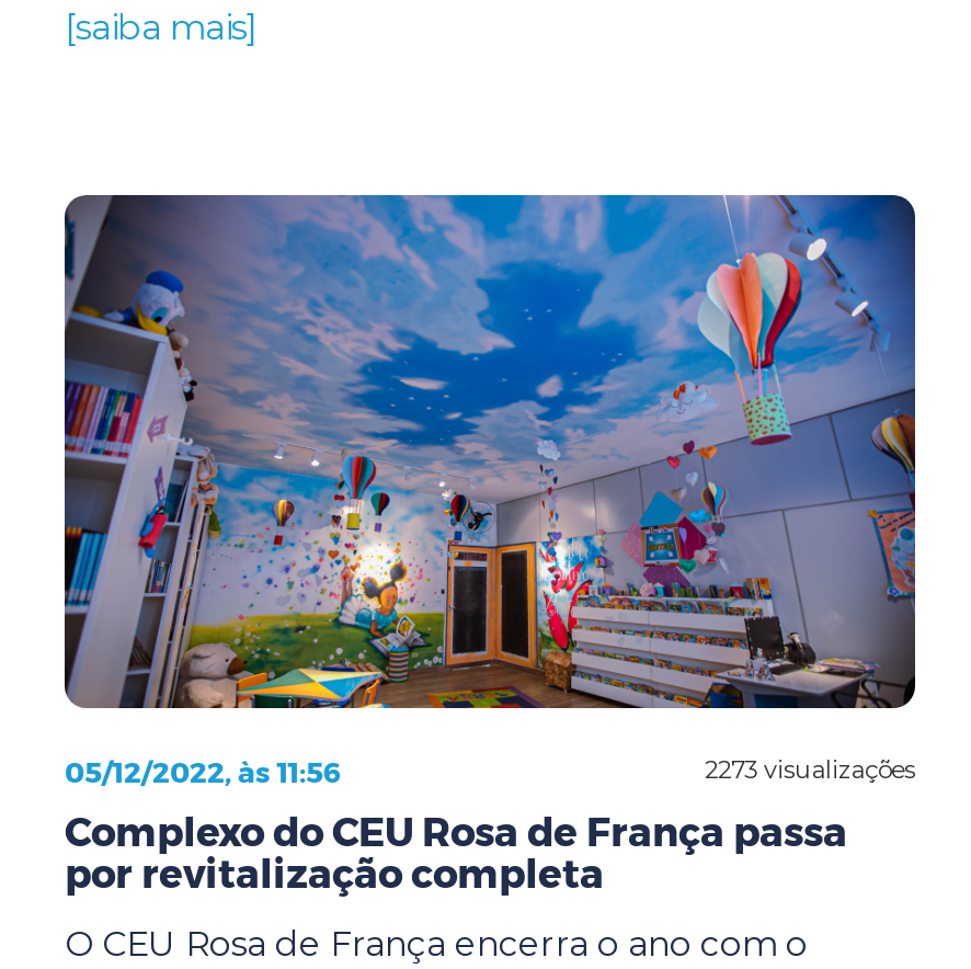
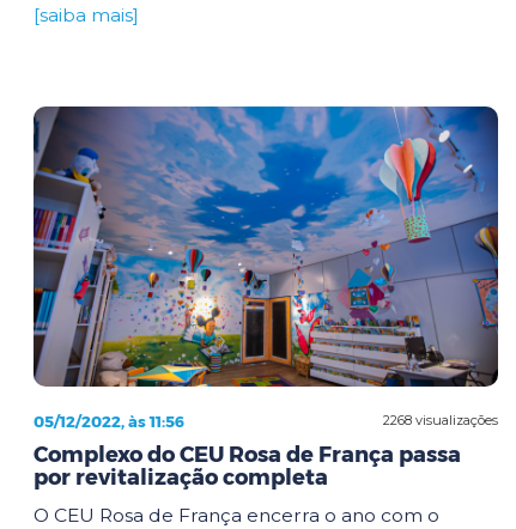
[705,754,915,785] 2273 visualizações -> [383,412,498,428] 2268 visualizações

